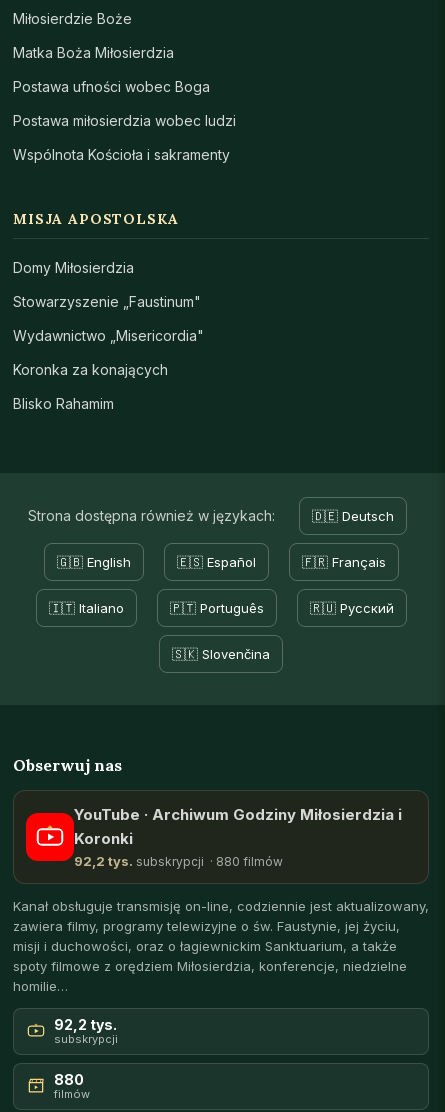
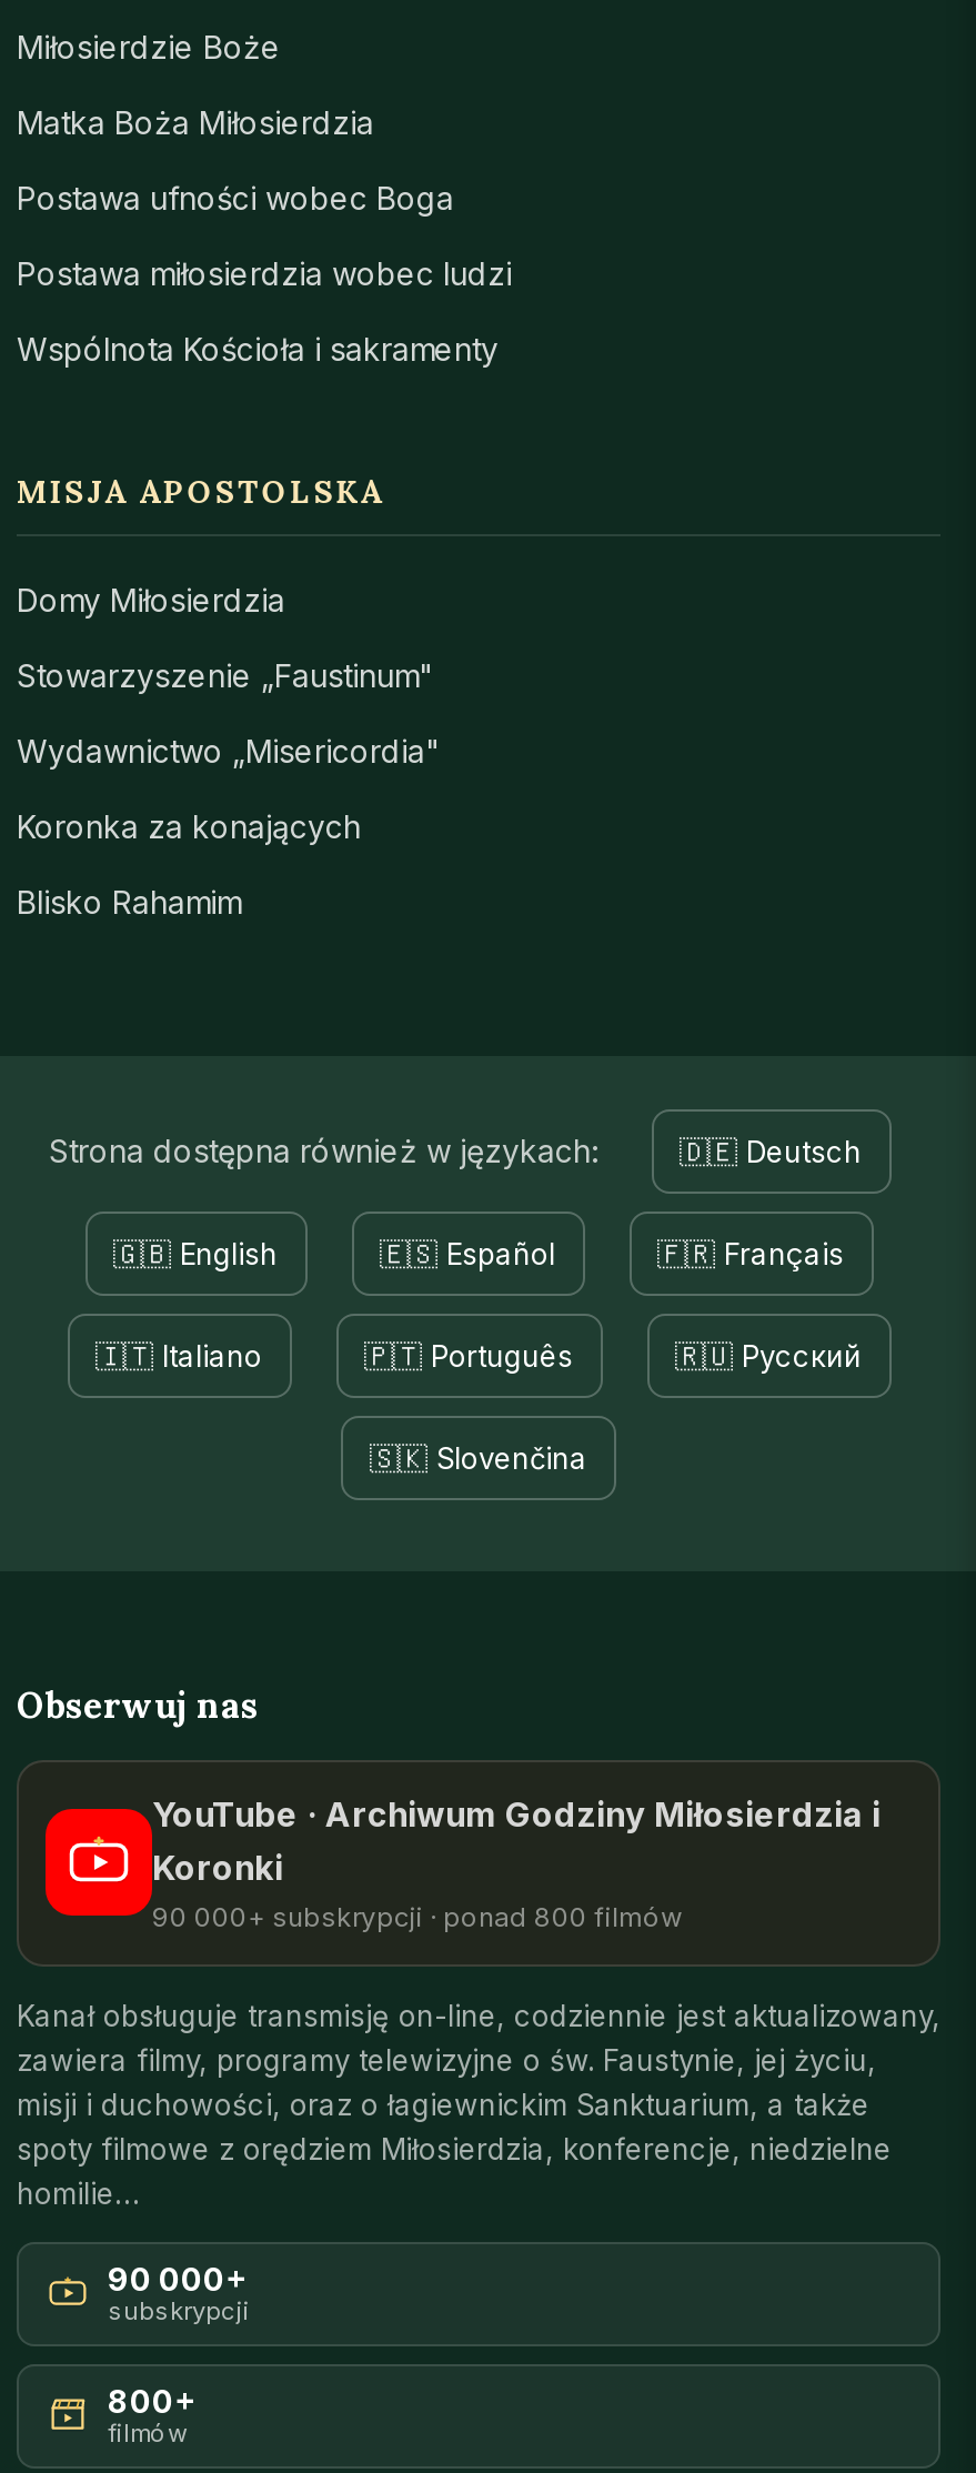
[74,853,283,869] 92,2 tys. subskrypcji · 880 filmów -> [152,1900,683,1933] 90 000+ subskrypcji · ponad 800 filmów
[54,1016,117,1033] 92,2 tys. -> [108,2259,248,2297] 90 000+
[54,1071,84,1088] 880 -> [108,2381,197,2419] 800+

